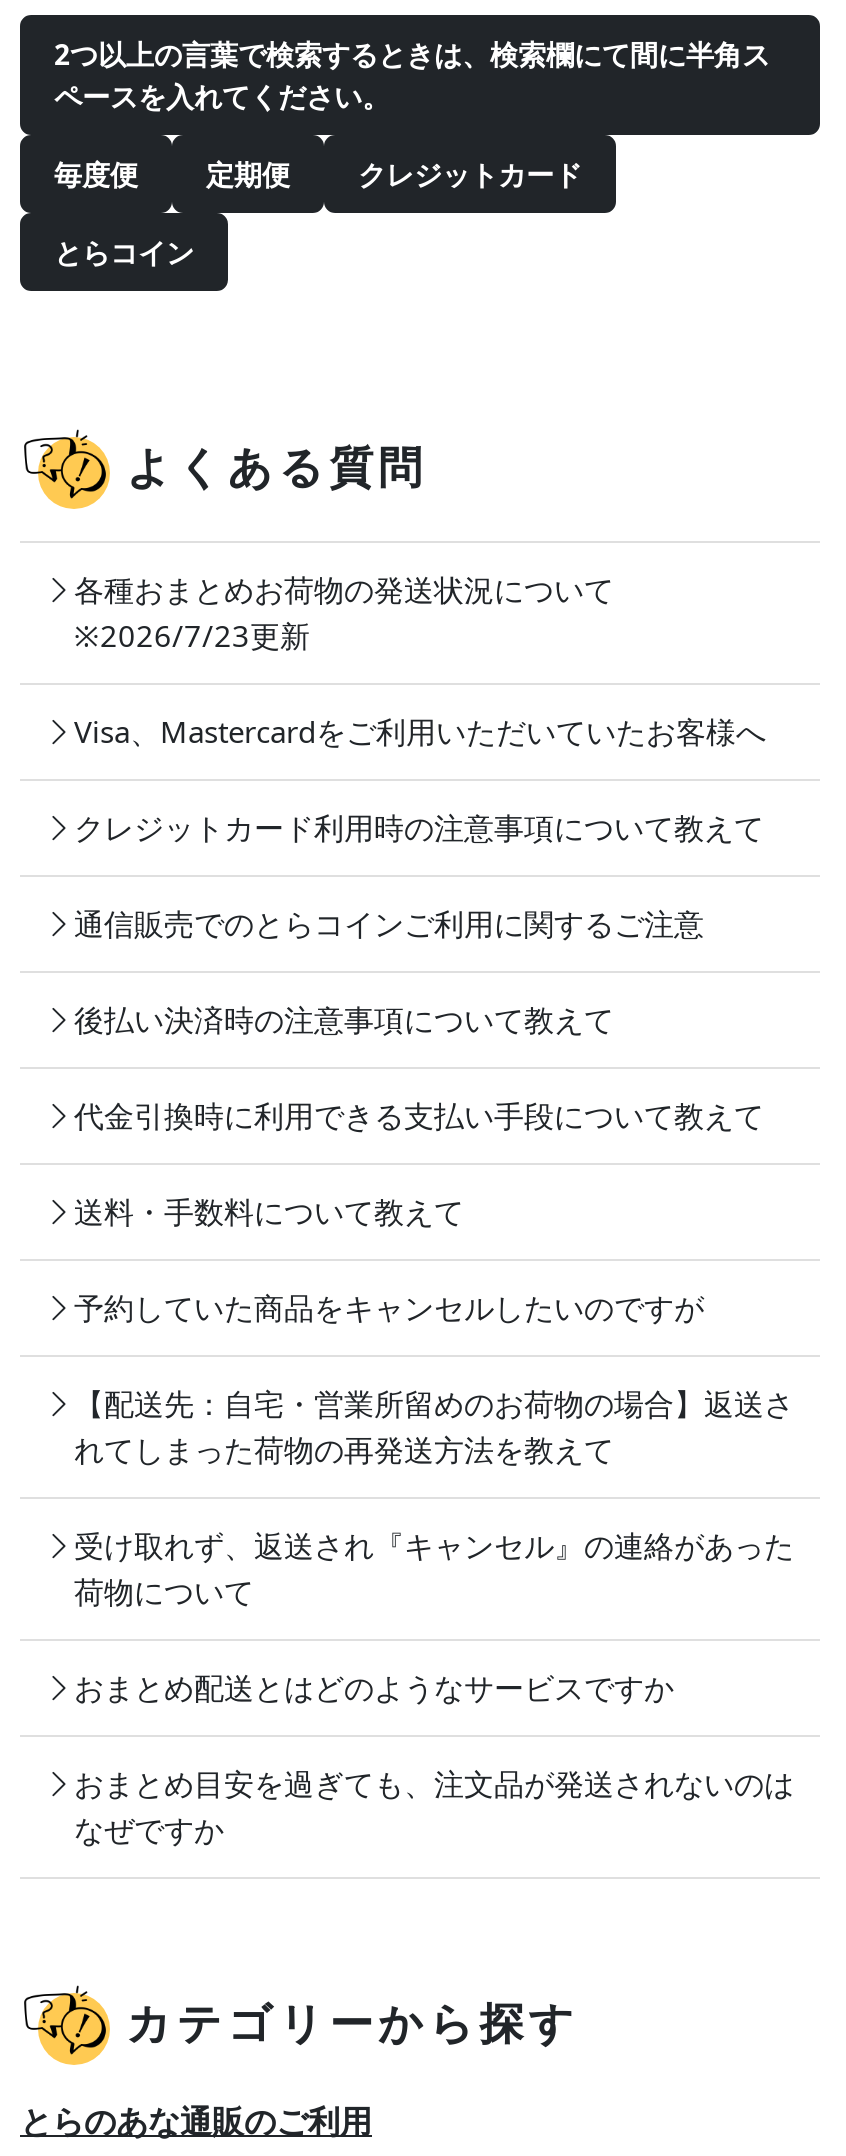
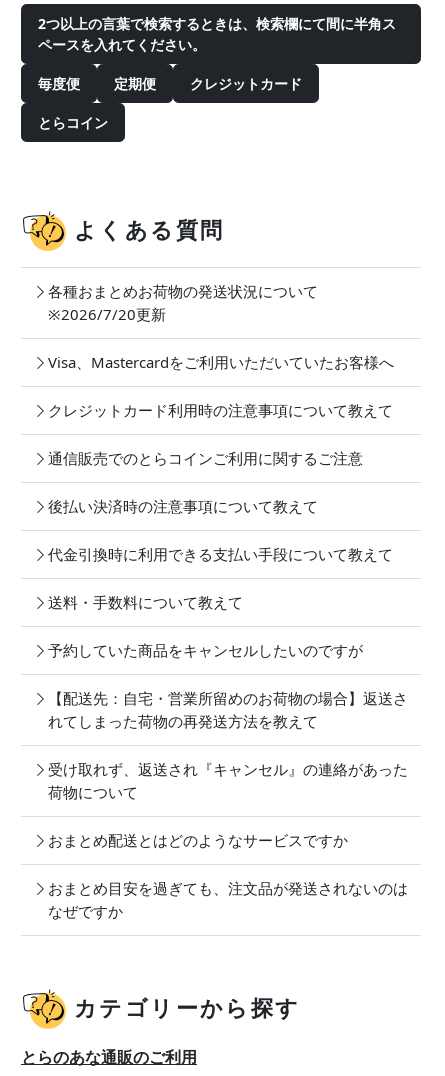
[74,615,310,655] ※2026/7/23更新 -> [48,304,166,324] ※2026/7/20更新

